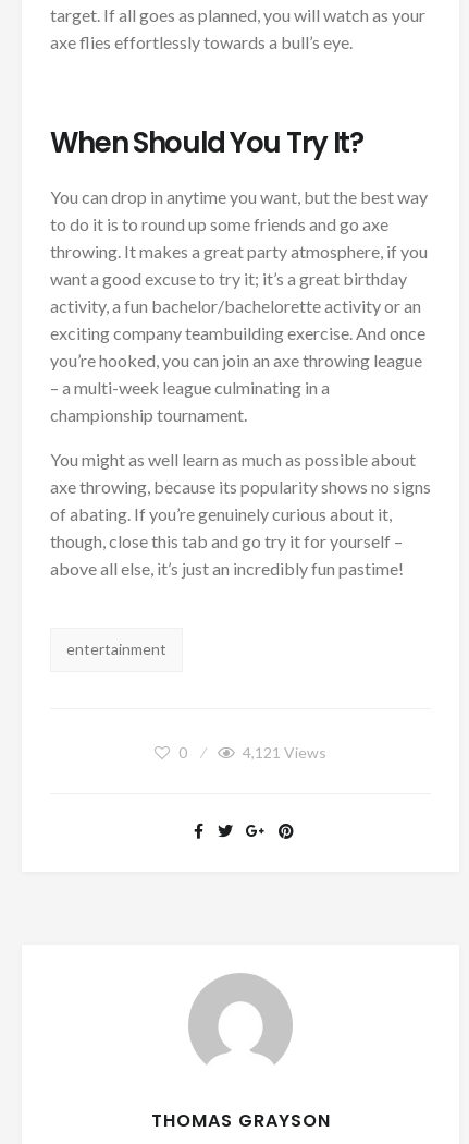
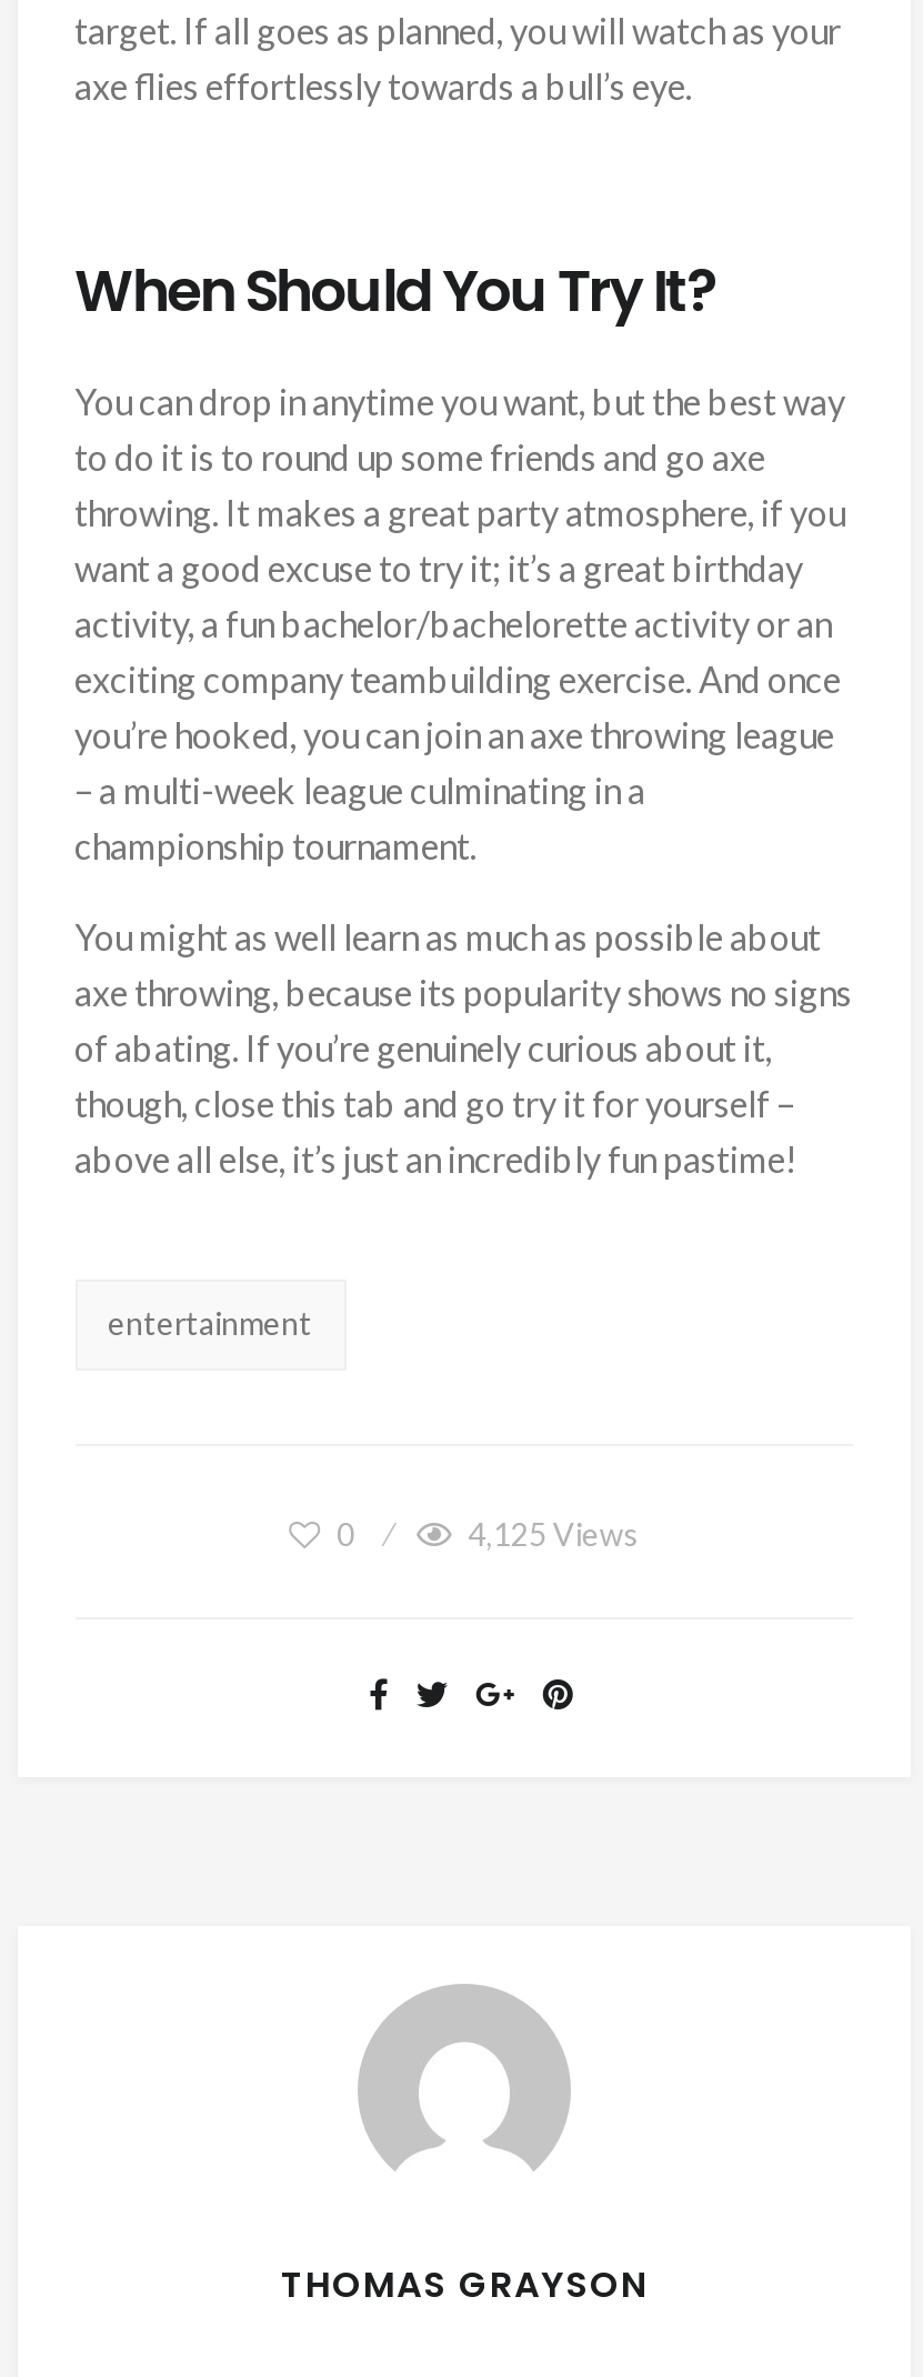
[243,743,326,762] 4,121 Views -> [468,1515,640,1553] 4,125 Views

